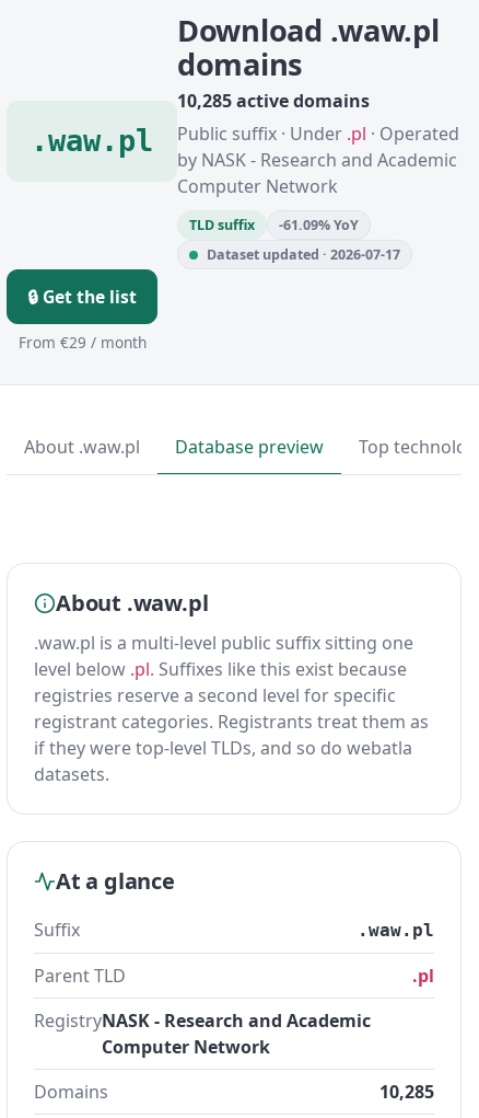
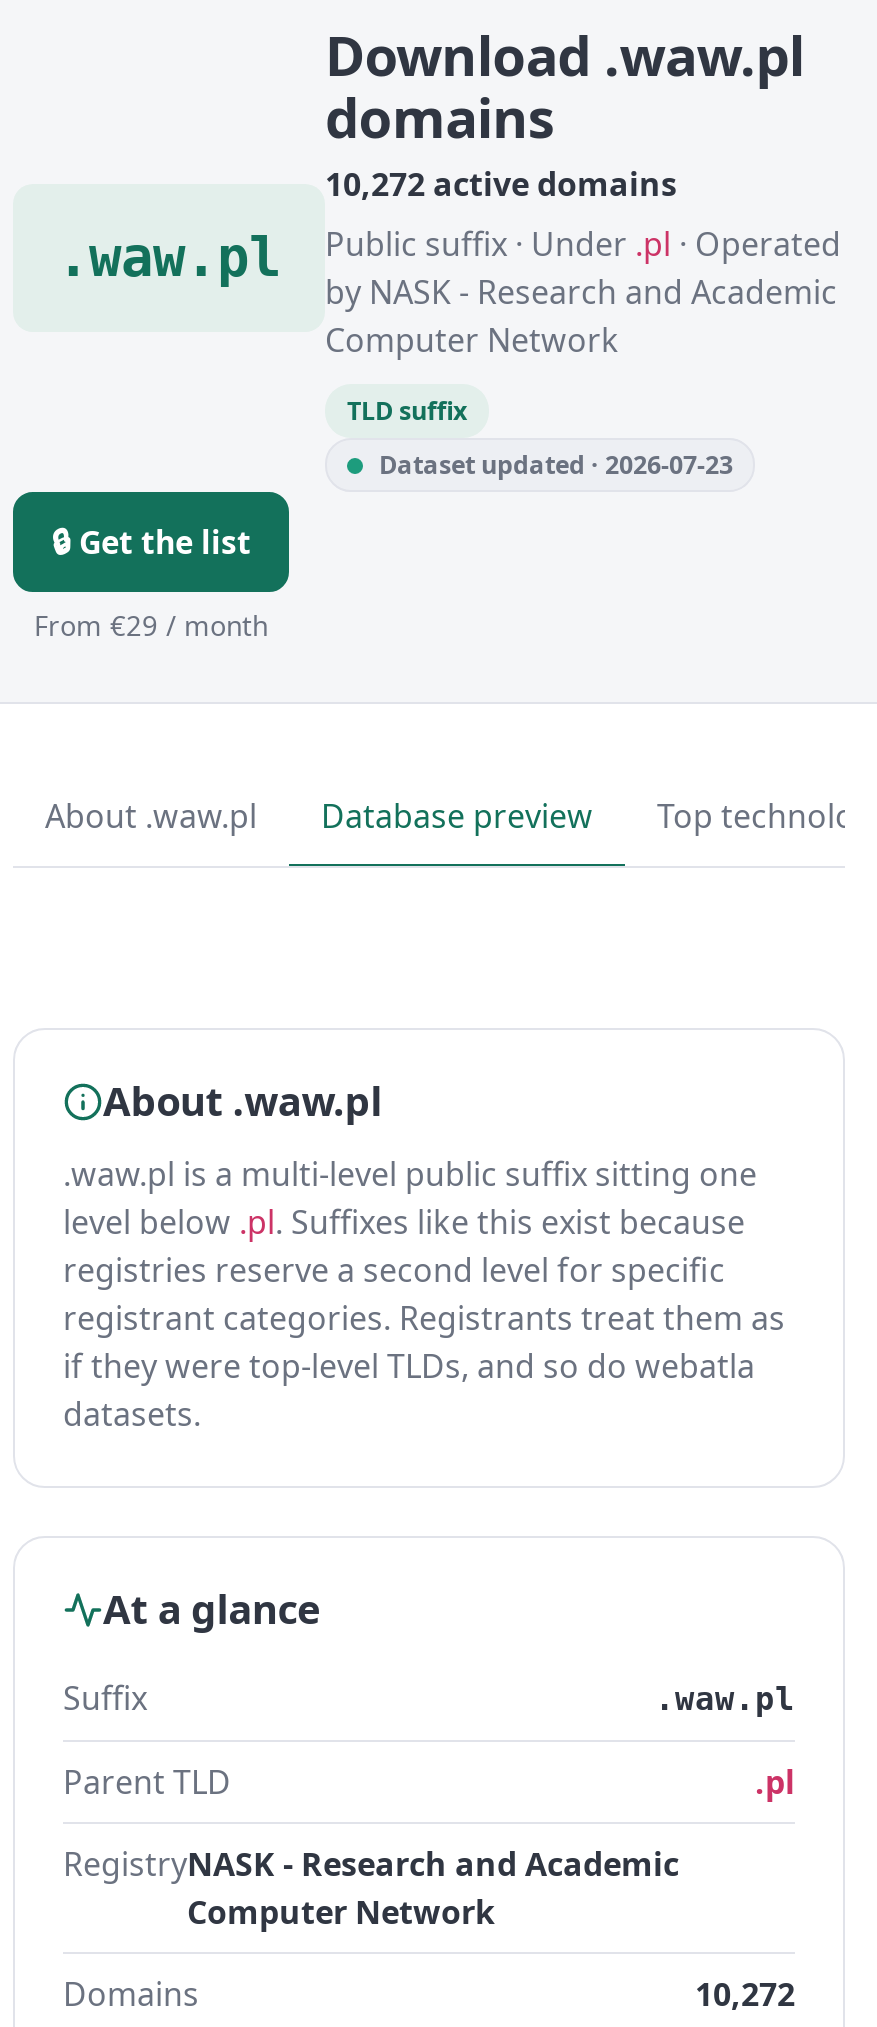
[177,89,370,113] 10,285 active domains -> [325,162,677,206] 10,272 active domains
[207,216,400,264] -61.09% YoY | Dataset updated · 2026-07-17 -> [379,448,733,482] Dataset updated · 2026-07-23
[379,1080,434,1104] 10,285 -> [695,1972,795,2016] 10,272

